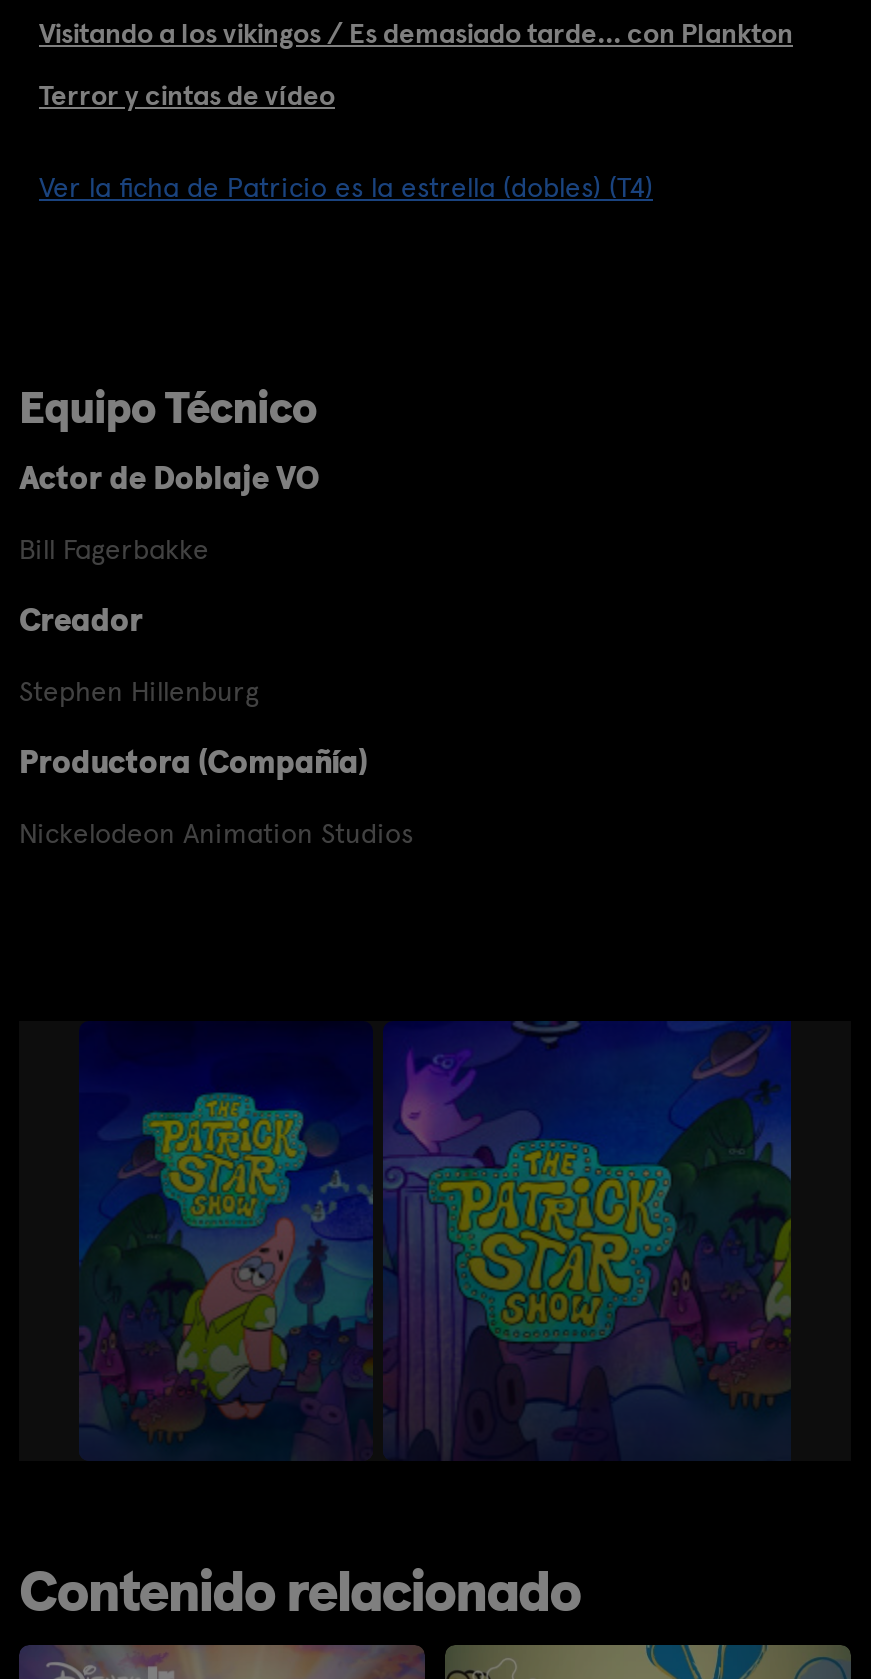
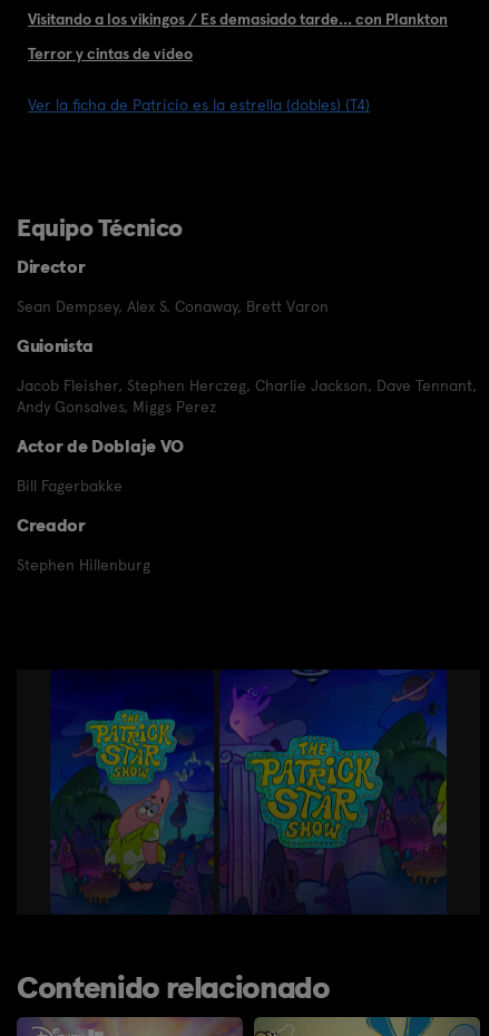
none -> [17,256,477,415] Director | Sean Dempsey, Alex S. Conaway, Brett Varon | Guionista | Jacob Fleisher, Stephen Herczeg, Charlie Jackson, Dave Tennant, | Andy Gonsalves, Miggs Perez
moved [19,459,319,707] -> [17,435,184,574]: Actor de Doblaje VO | Bill Fagerbakke | Creador | Stephen Hillenburg
[19,743,413,849] Productora (Compañía) | Nickelodeon Animation Studios -> none

